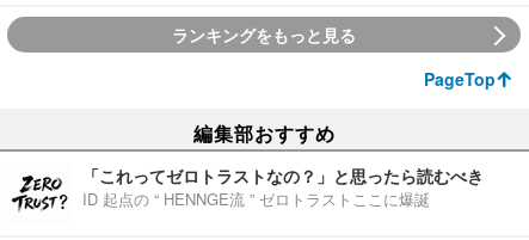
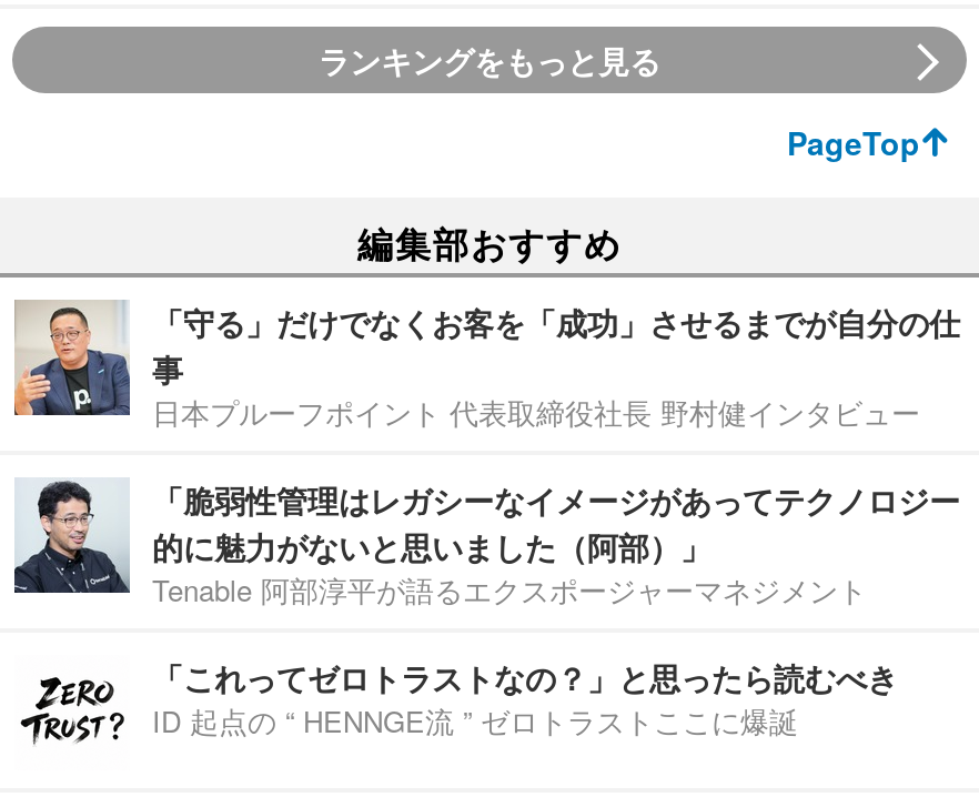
none -> [12,300,960,611] [image] | 「守る」だけでなくお客を「成功」させるまでが自分の仕 | 事 | 日本プルーフポイント 代表取締役社長 野村健インタビュー | 「脆弱性管理はレガシーなイメージがあってテクノロジー | 的に魅力がないと思いました（阿部）」 | Tenable 阿部淳平が語るエクスポージャーマネジメント
none -> [12,477,121,595] [image]

